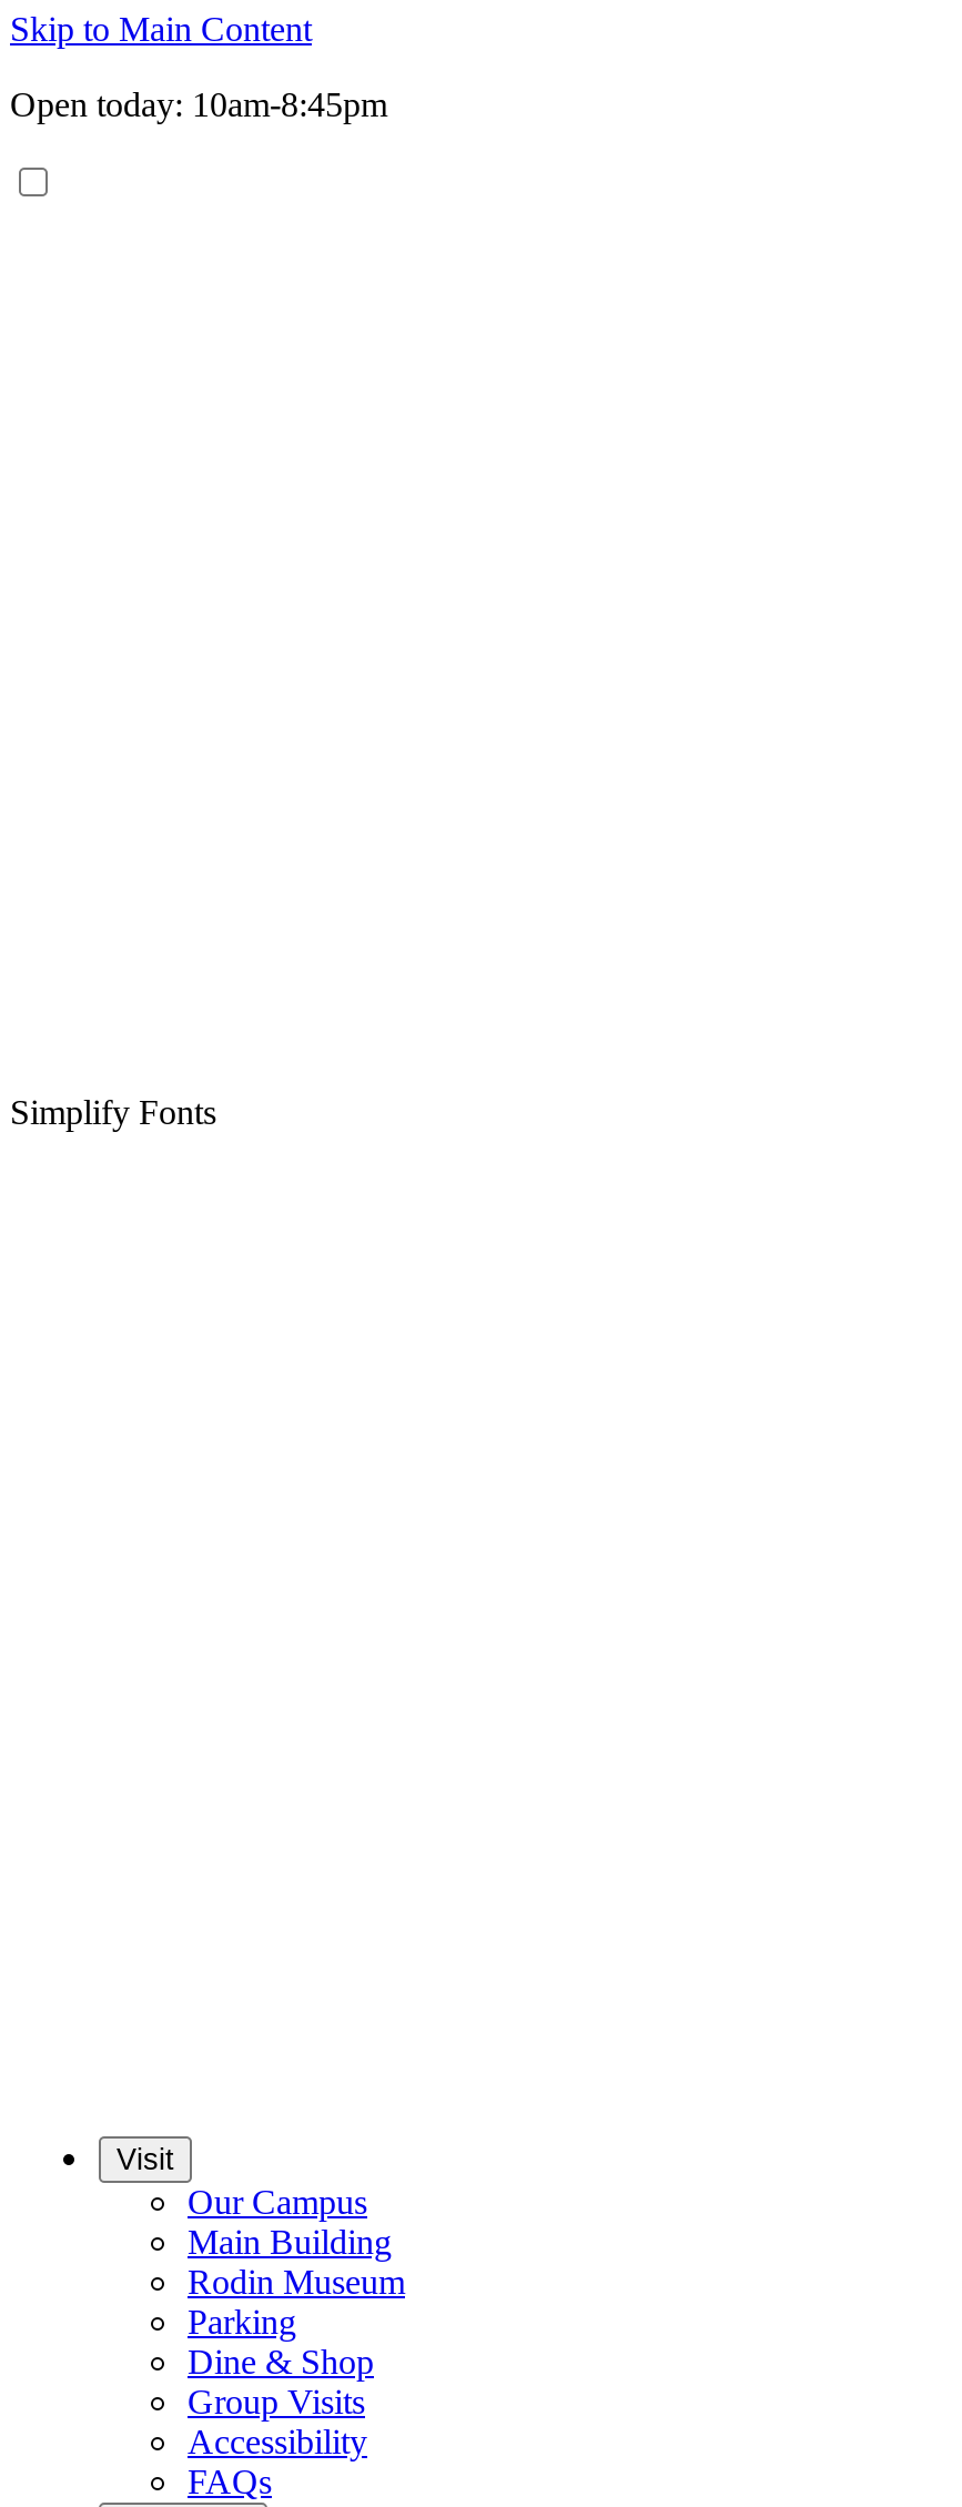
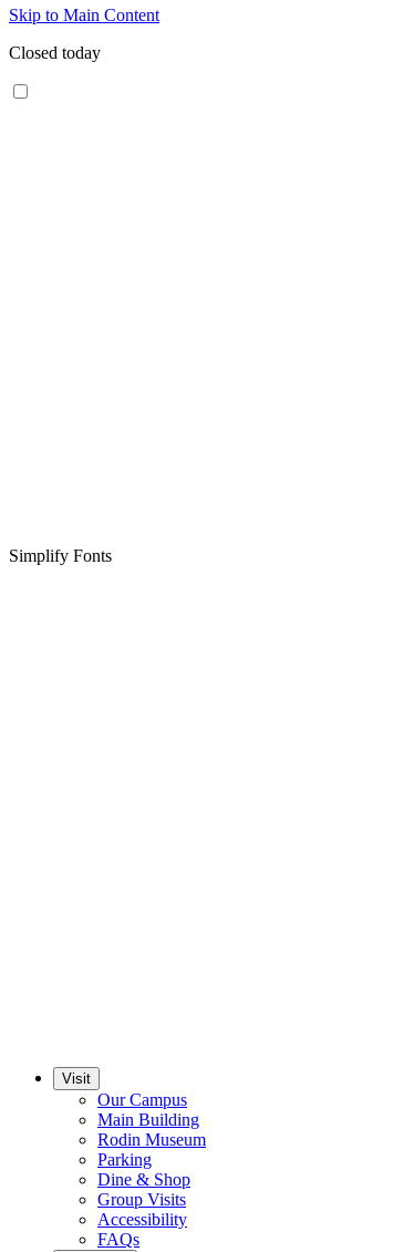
[10,85,387,123] Open today: 10am-8:45pm -> [9,43,101,62] Closed today

